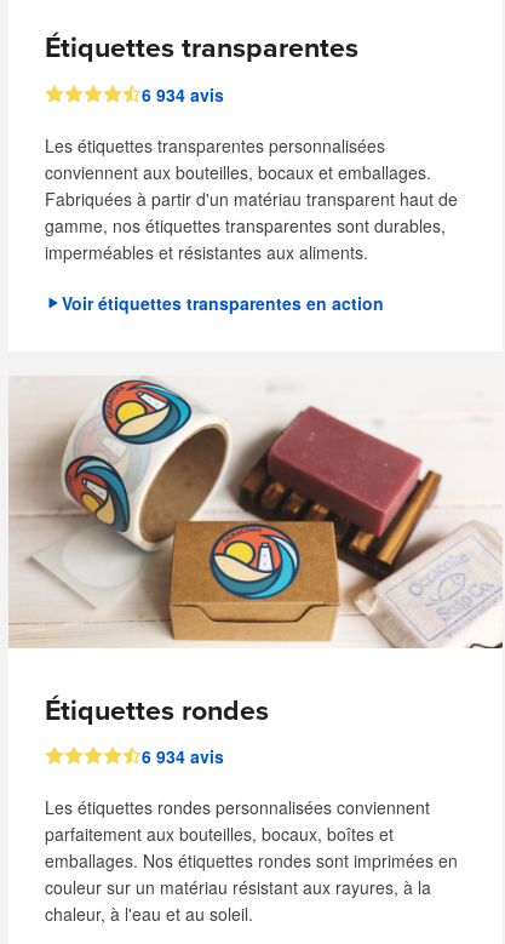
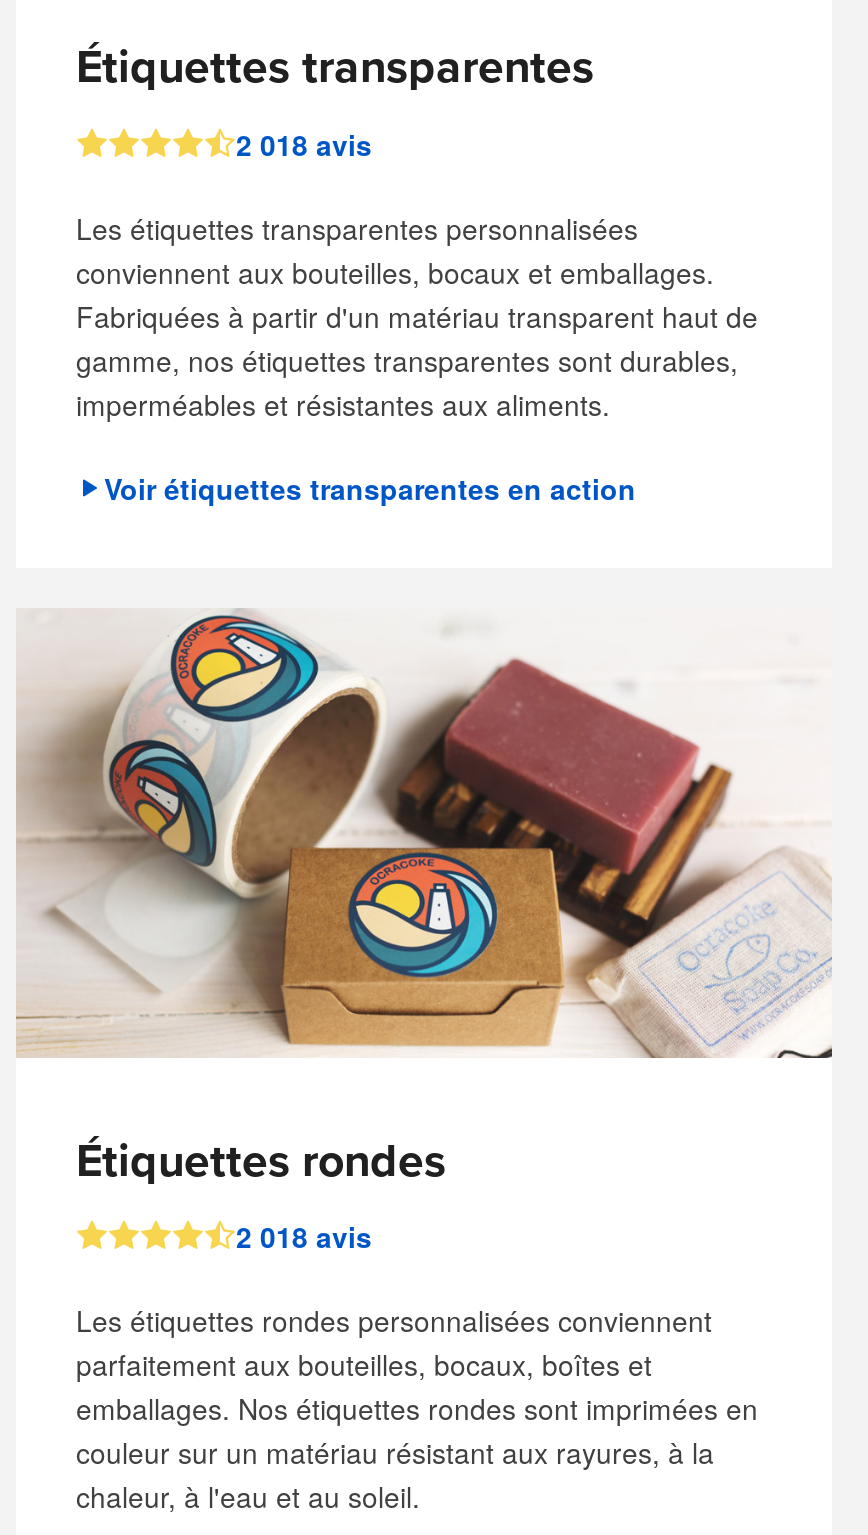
[142,82,224,106] 6 934 avis -> [236,123,372,163] 2 018 avis
[142,744,224,769] 6 934 avis -> [236,1216,372,1256] 2 018 avis

